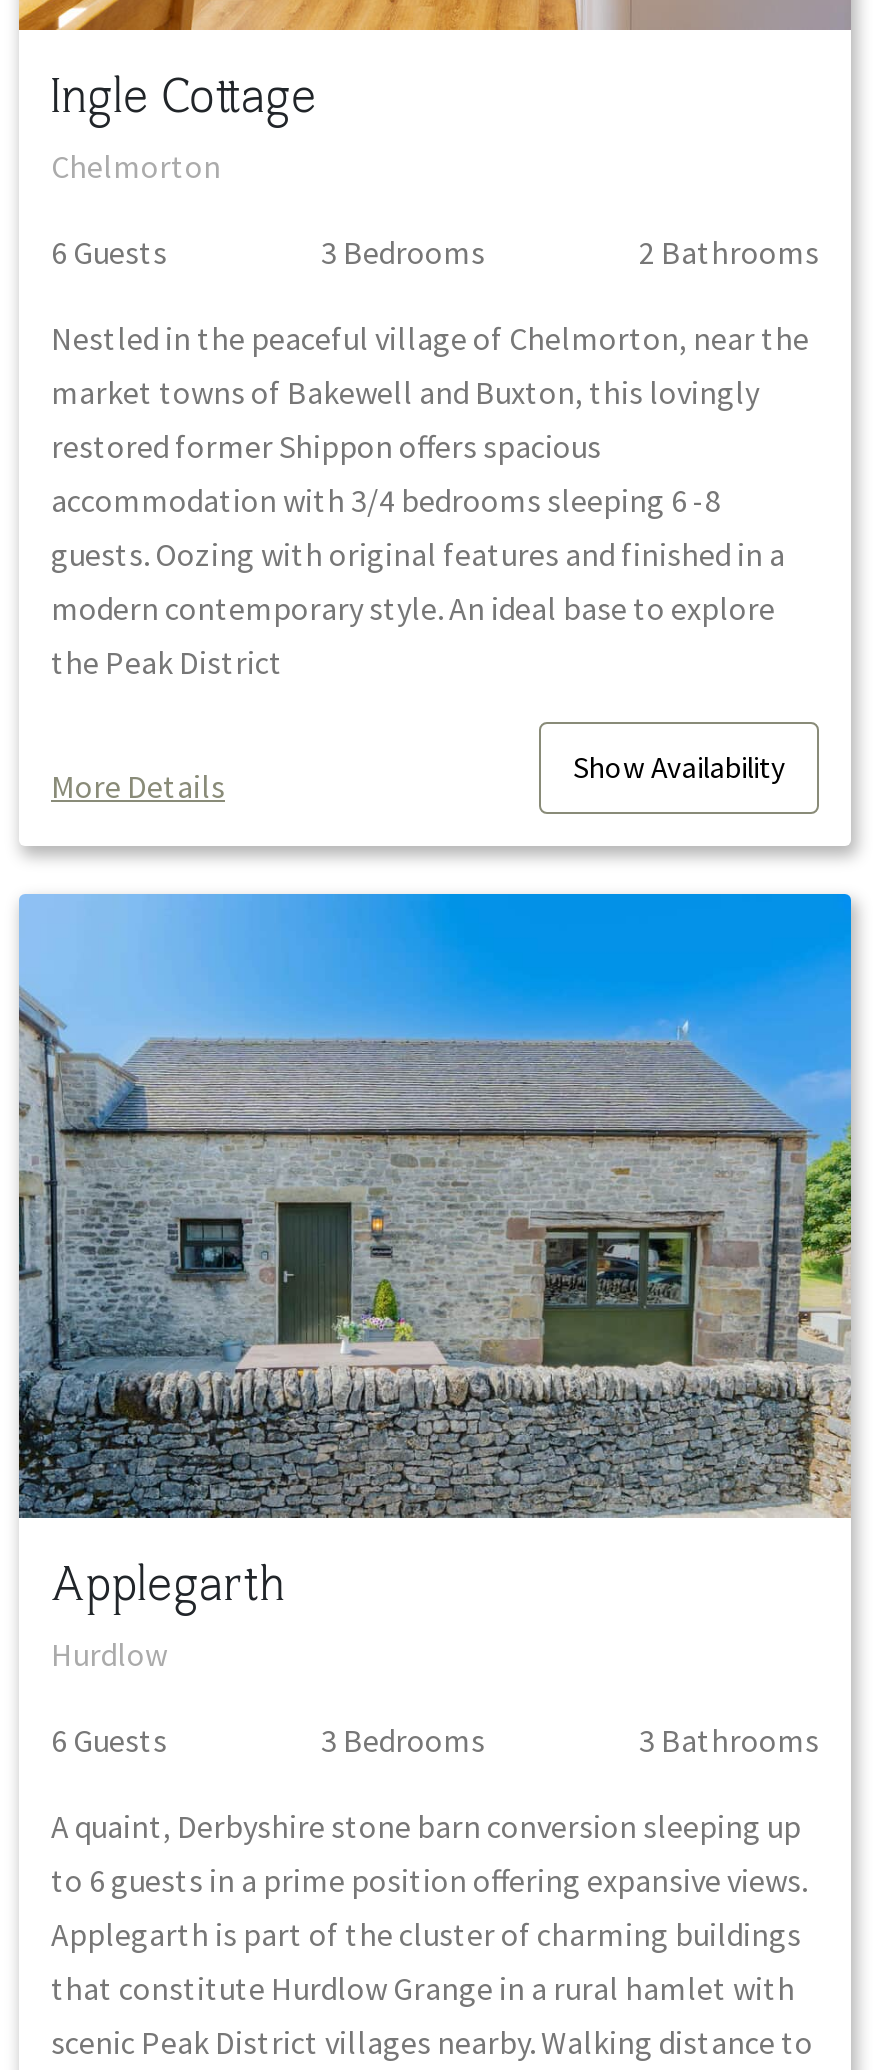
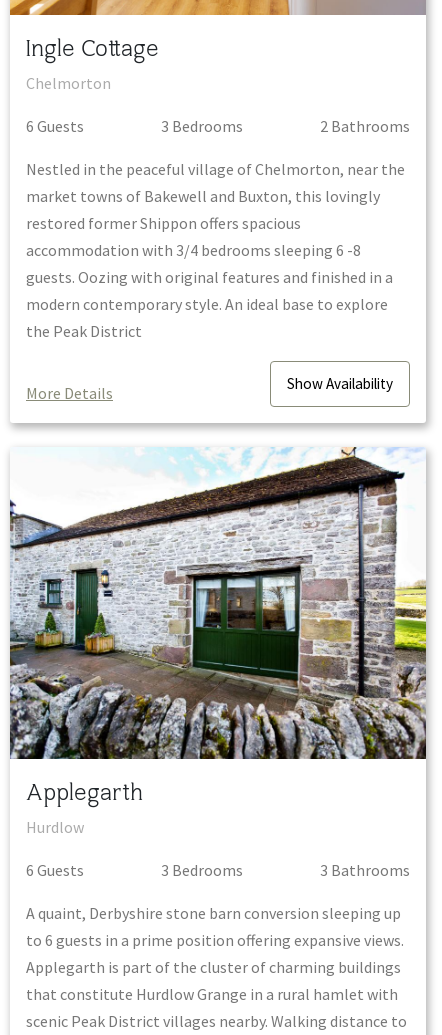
[17,892,853,1520] [image] -> [9,446,427,760] [image]

